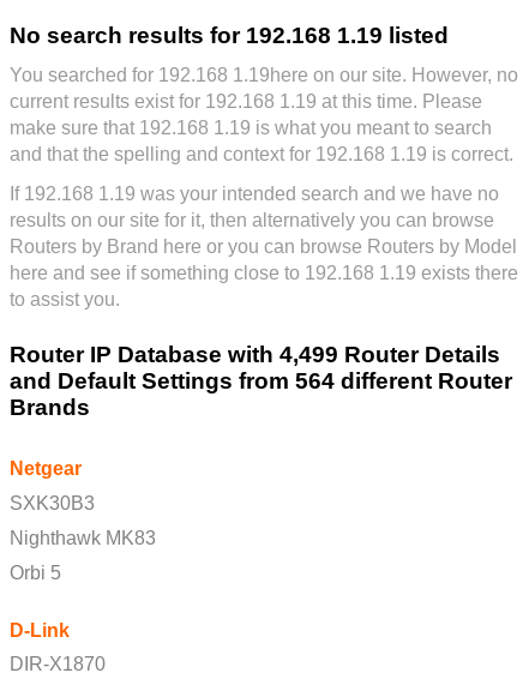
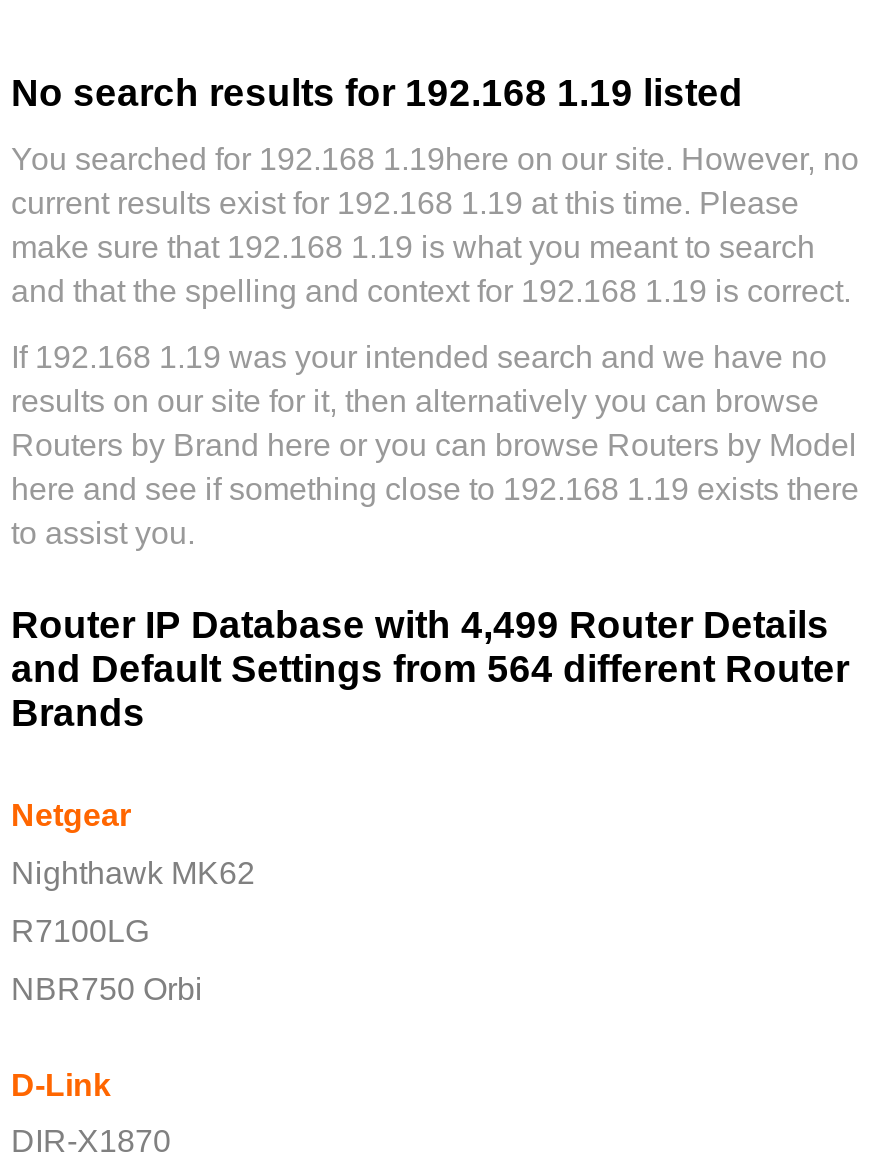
[10,493,95,513] SXK30B3 -> [11,856,255,890] Nighthawk MK62
[10,528,156,548] Nighthawk MK83 -> [11,914,149,948] R7100LG
[10,562,61,583] Orbi 5 -> [11,971,203,1005] NBR750 Orbi

